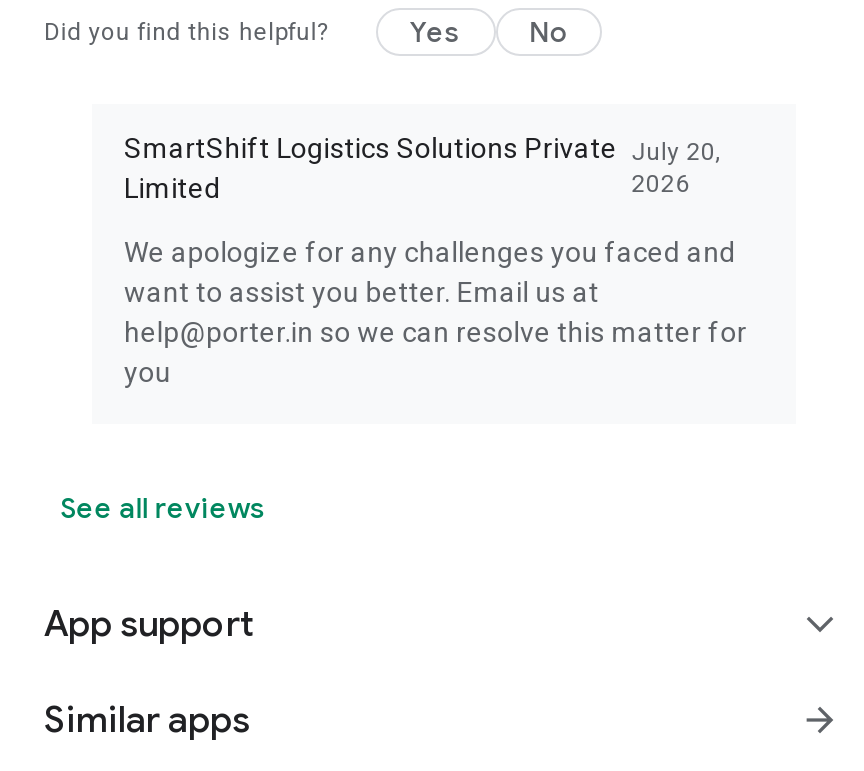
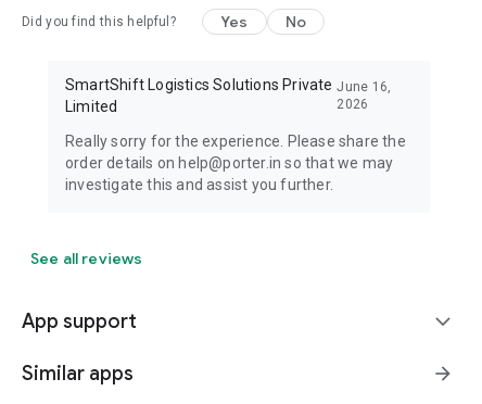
[124,132,722,166] SmartShift Logistics Solutions Private July 20, -> [65,76,392,94] SmartShift Logistics Solutions Private June 16,
[124,236,747,388] We apologize for any challenges you faced and | want to assist you better. Email us at | help@porter.in so we can resolve this matter for | you -> [65,132,406,193] Really sorry for the experience. Please share the | order details on help@porter.in so that we may | investigate this and assist you further.

